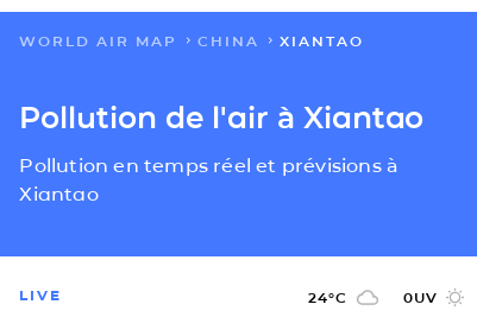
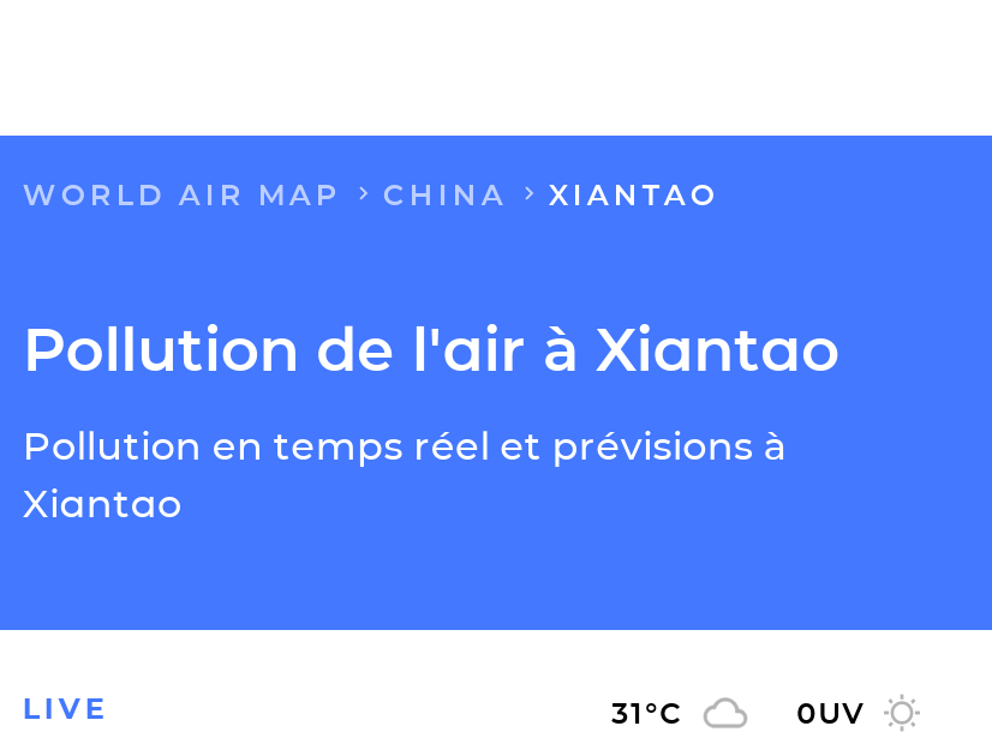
[308,289,347,306] 24 °C -> [612,695,684,731] 31 °C

